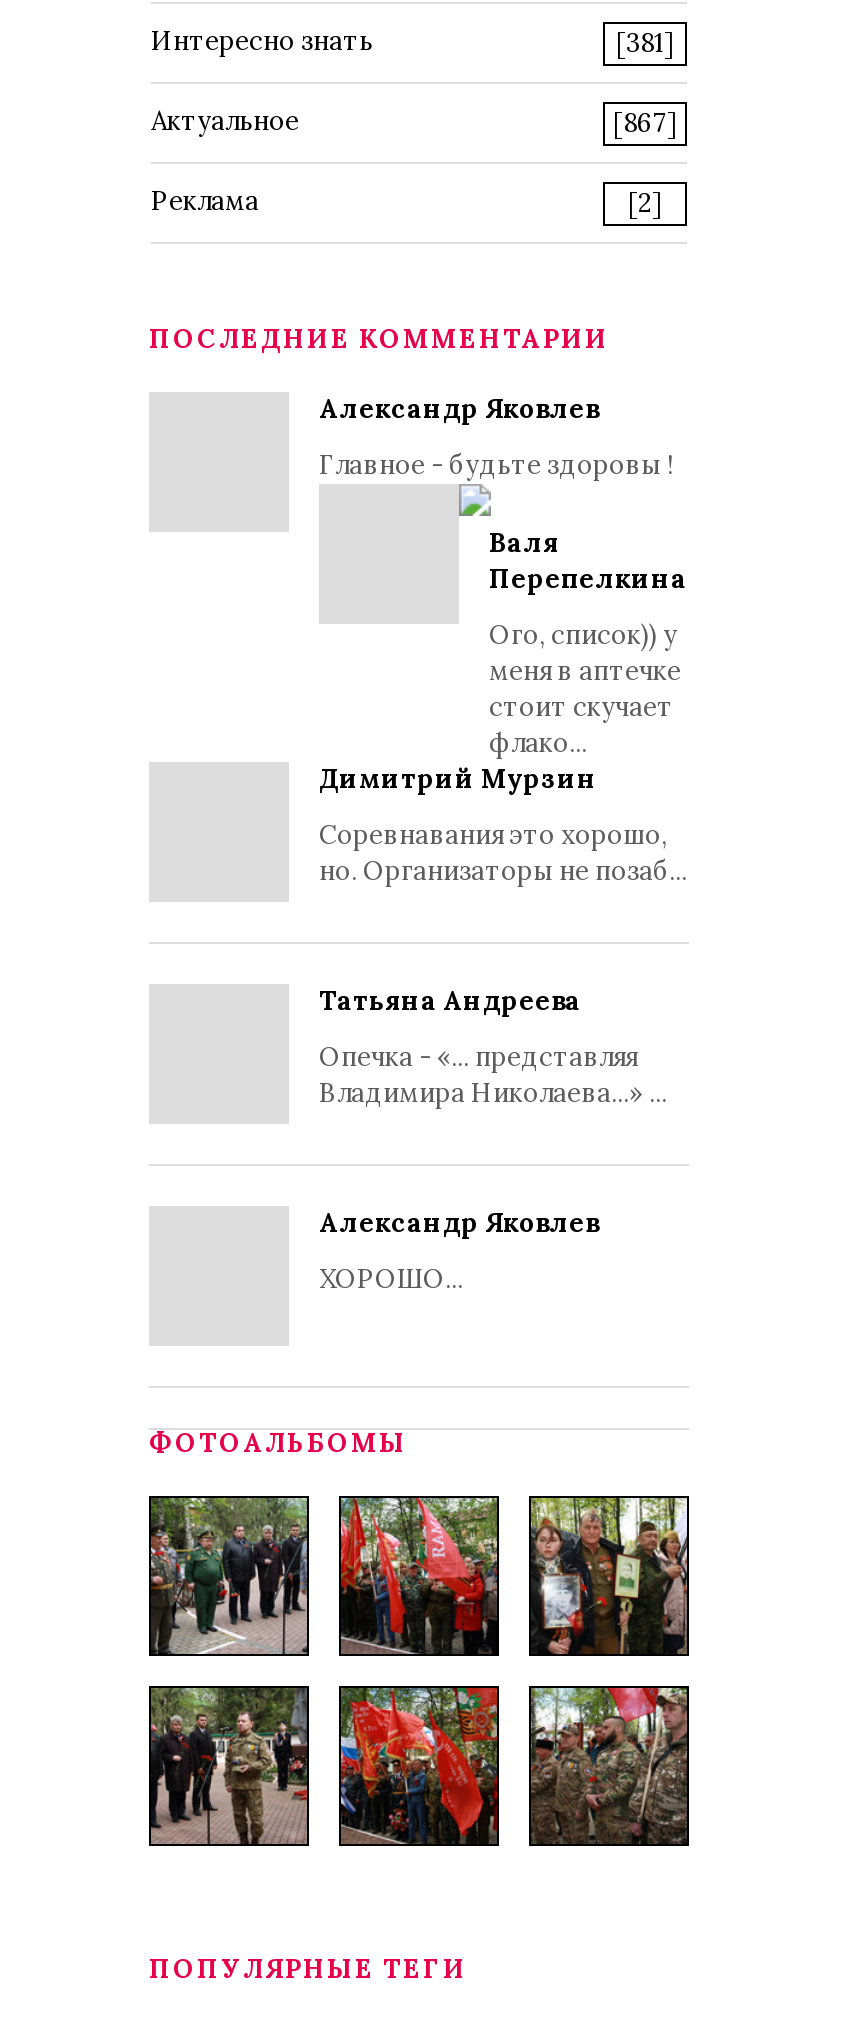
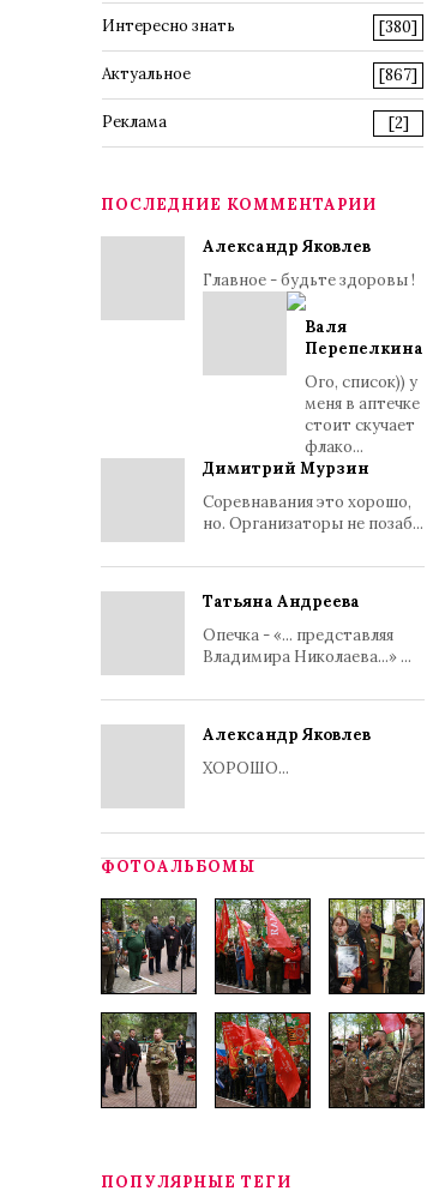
[616,26,674,60] [381] -> [379,17,417,37] [380]

